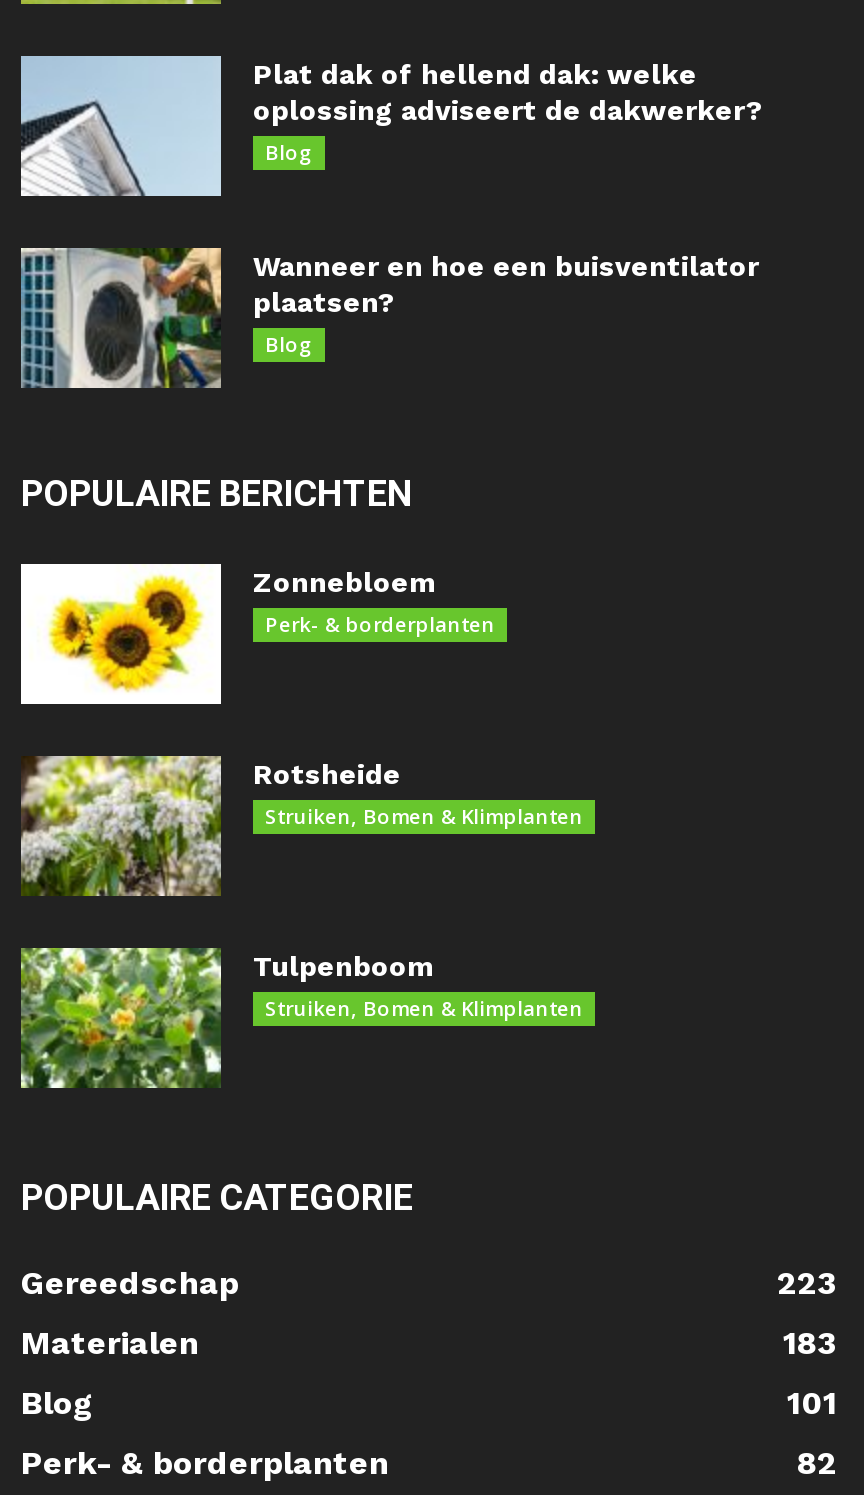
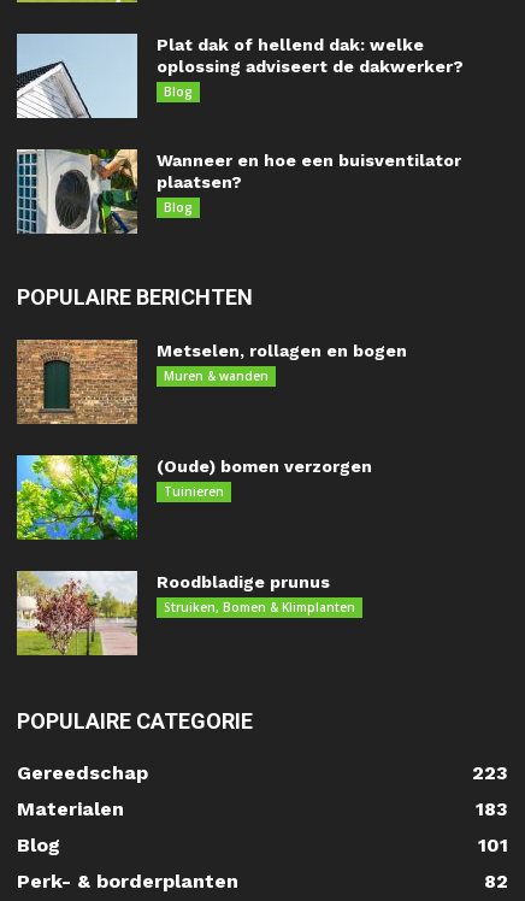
[19,562,495,706] [image] | Zonnebloem | Perk- & borderplanten -> [16,338,407,425] [image] | Metselen, rollagen en bogen | Muren & wanden
[19,754,583,898] [image] | Rotsheide | Struiken, Bomen & Klimplanten -> [16,454,372,541] [image] | (Oude) bomen verzorgen | Tuinieren
[19,946,433,1090] [image] | Tulpenboom -> [16,570,330,656] [image] | Roodbladige prunus

